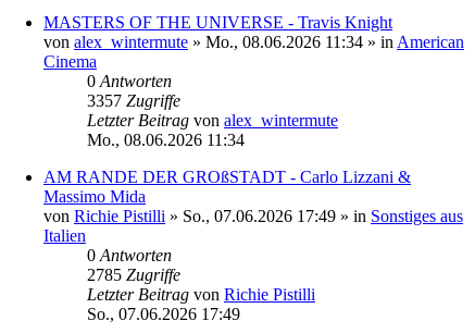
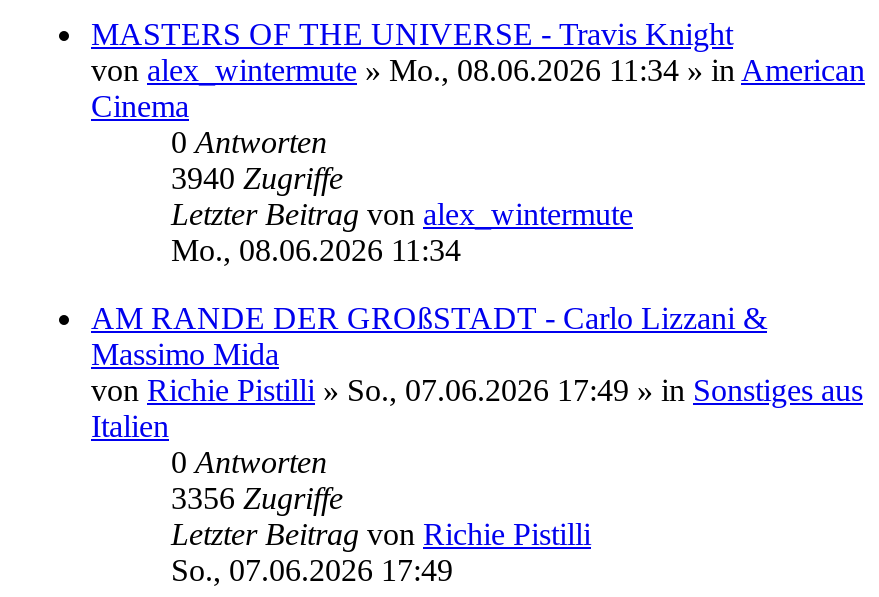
[87,91,180,110] 3357 Zugriffe -> [171,161,343,195] 3940 Zugriffe
[87,265,180,284] 2785 Zugriffe -> [171,481,343,515] 3356 Zugriffe

